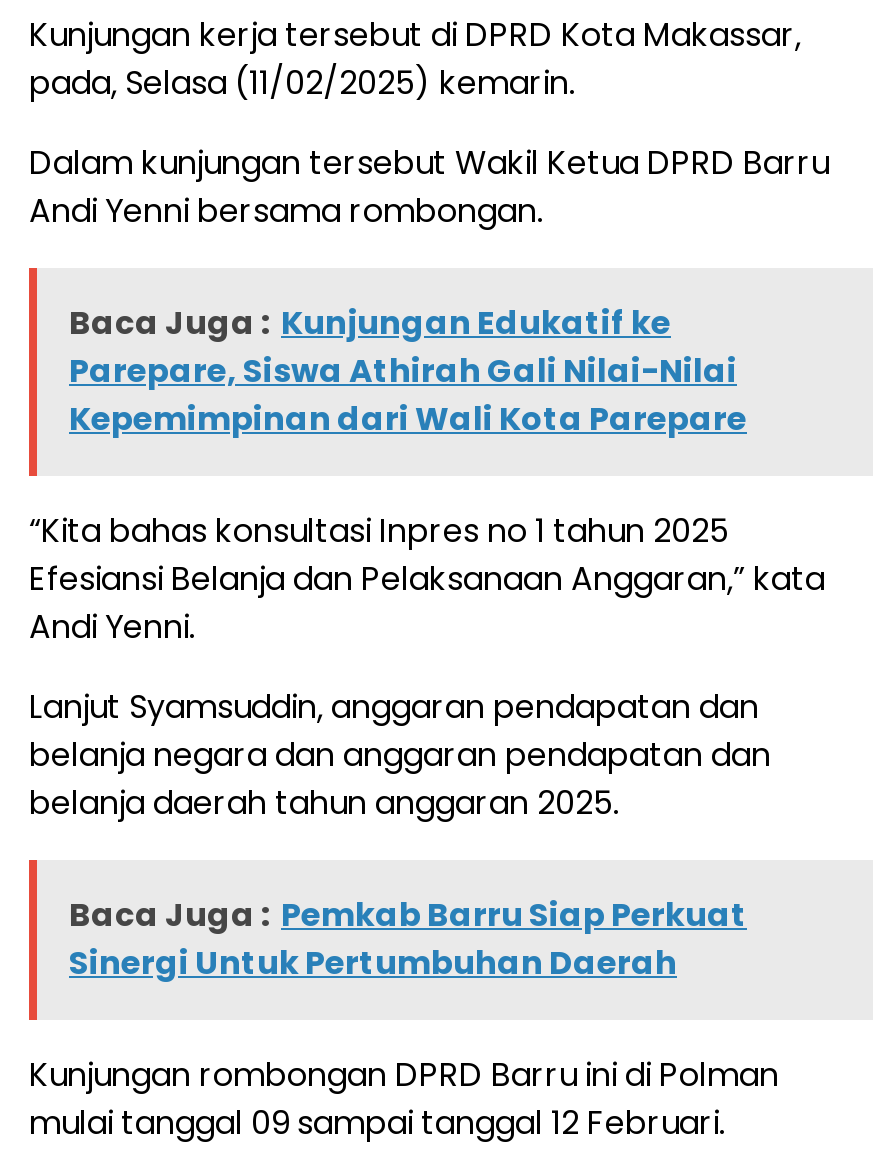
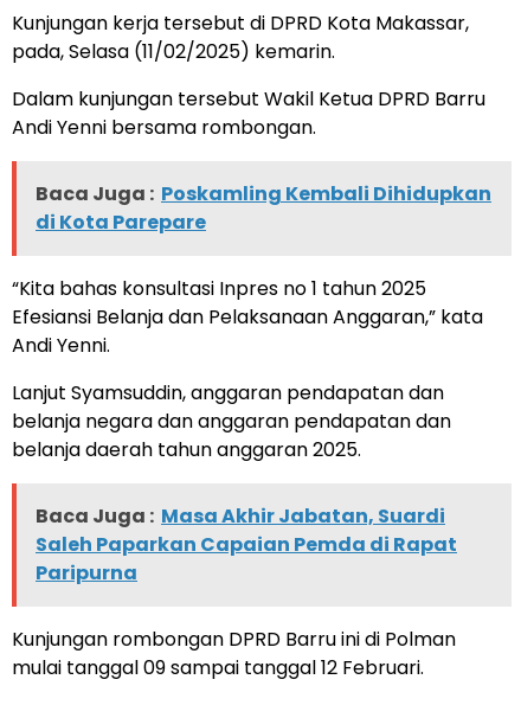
[69,301,747,443] Baca Juga : Kunjungan Edukatif ke | Parepare, Siswa Athirah Gali Nilai-Nilai | Kepemimpinan dari Wali Kota Parepare -> [36,180,491,236] Baca Juga : Poskamling Kembali Dihidupkan | di Kota Parepare
moved [29,509,825,827] -> [12,275,483,464]: “Kita bahas konsultasi Inpres no 1 tahun 2025 | Efesiansi Belanja dan Pelaksanaan Anggaran,” kata | Andi Yenni. | Lanjut Syamsuddin, anggaran pendapatan dan | belanja negara dan anggaran pendapatan dan | belanja daerah tahun anggaran 2025.
[69,893,747,987] Baca Juga : Pemkab Barru Siap Perkuat | Sinergi Untuk Pertumbuhan Daerah -> [36,503,457,587] Baca Juga : Masa Akhir Jabatan, Suardi | Saleh Paparkan Capaian Pemda di Rapat | Paripurna

